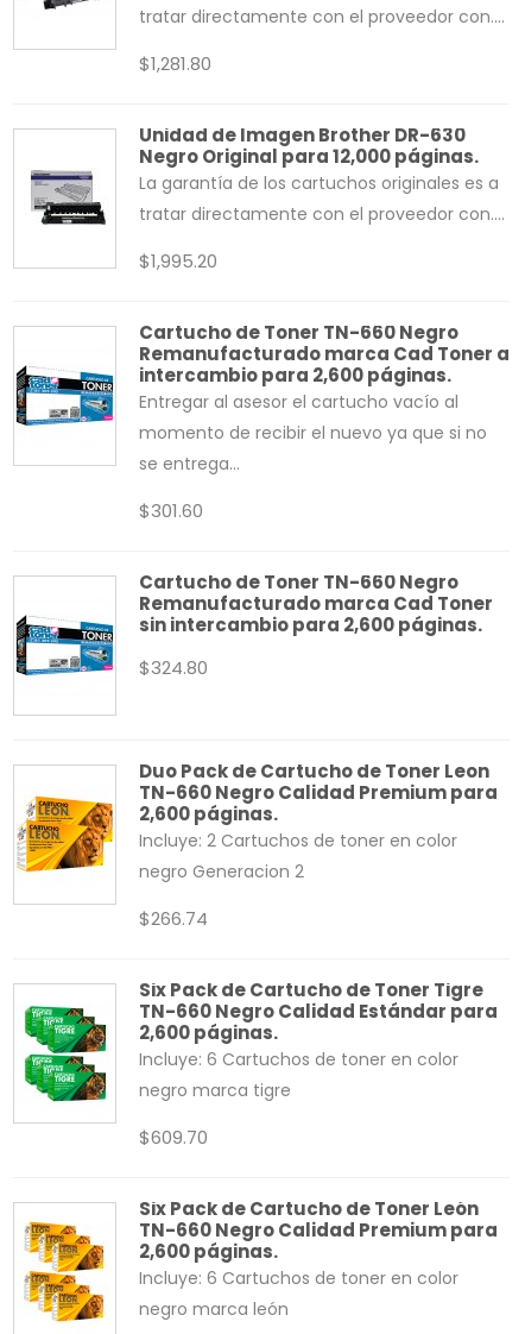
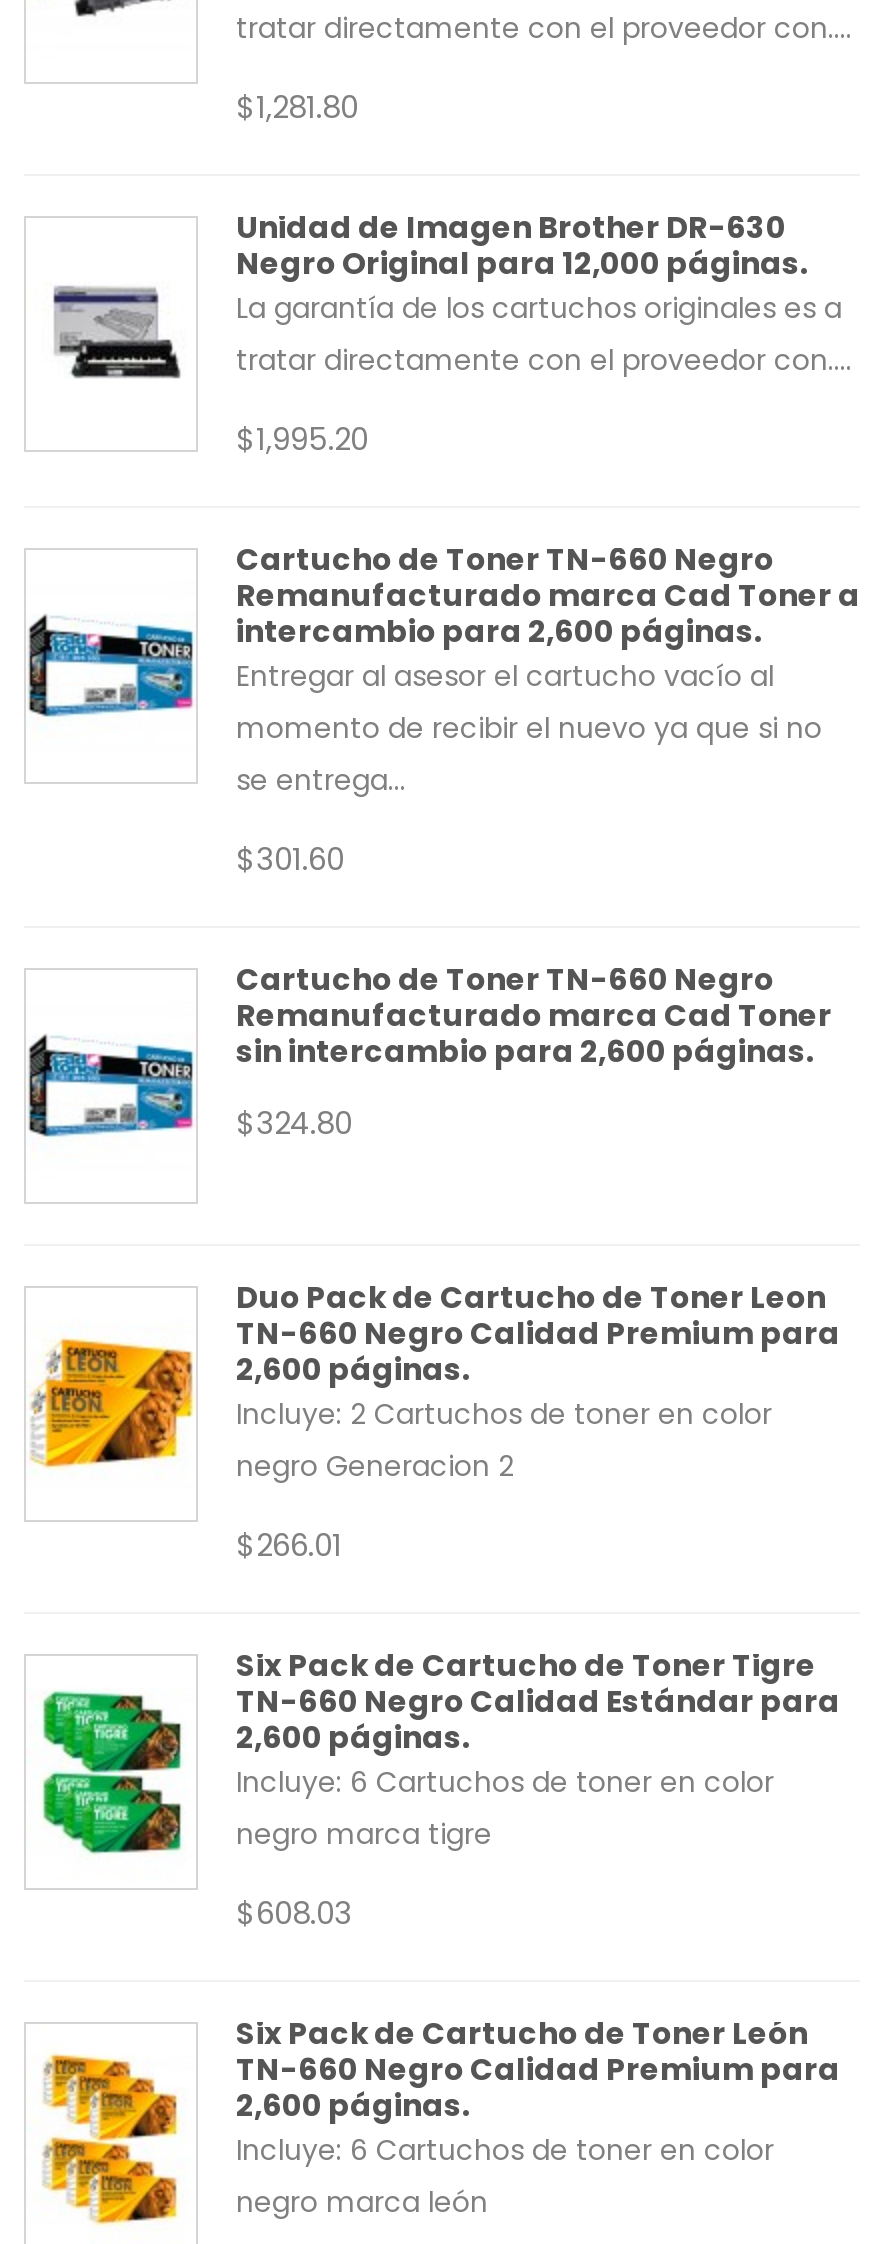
[139,906,213,931] $266.74 -> [236,1525,350,1567] $266.01
[139,1125,213,1150] $609.70 -> [236,1893,360,1935] $608.03

